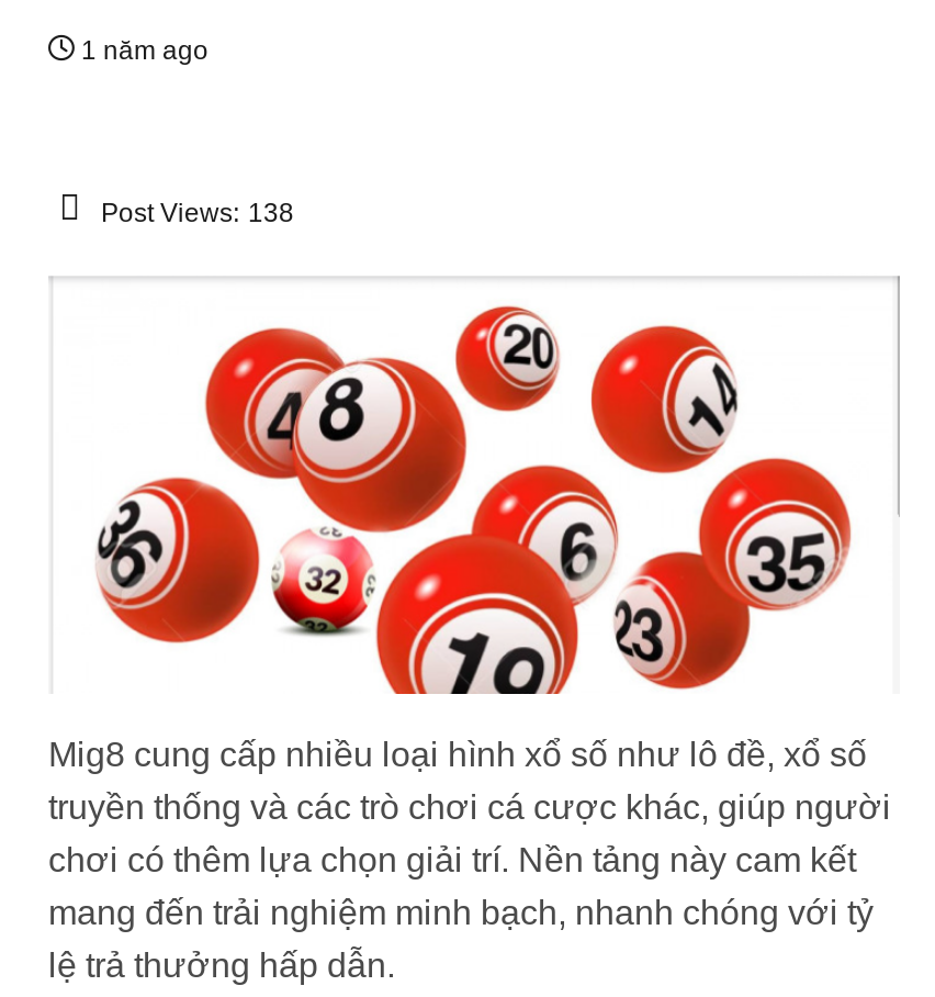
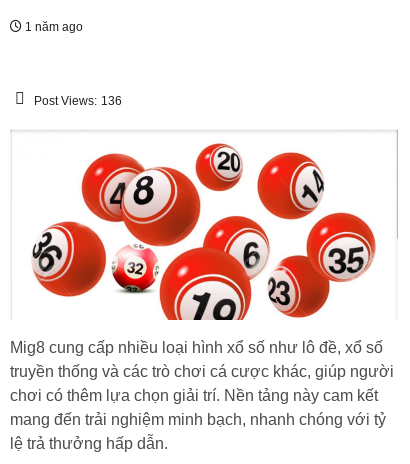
[101,198,294,228] Post Views: 138 -> [34,94,122,108] Post Views: 136

